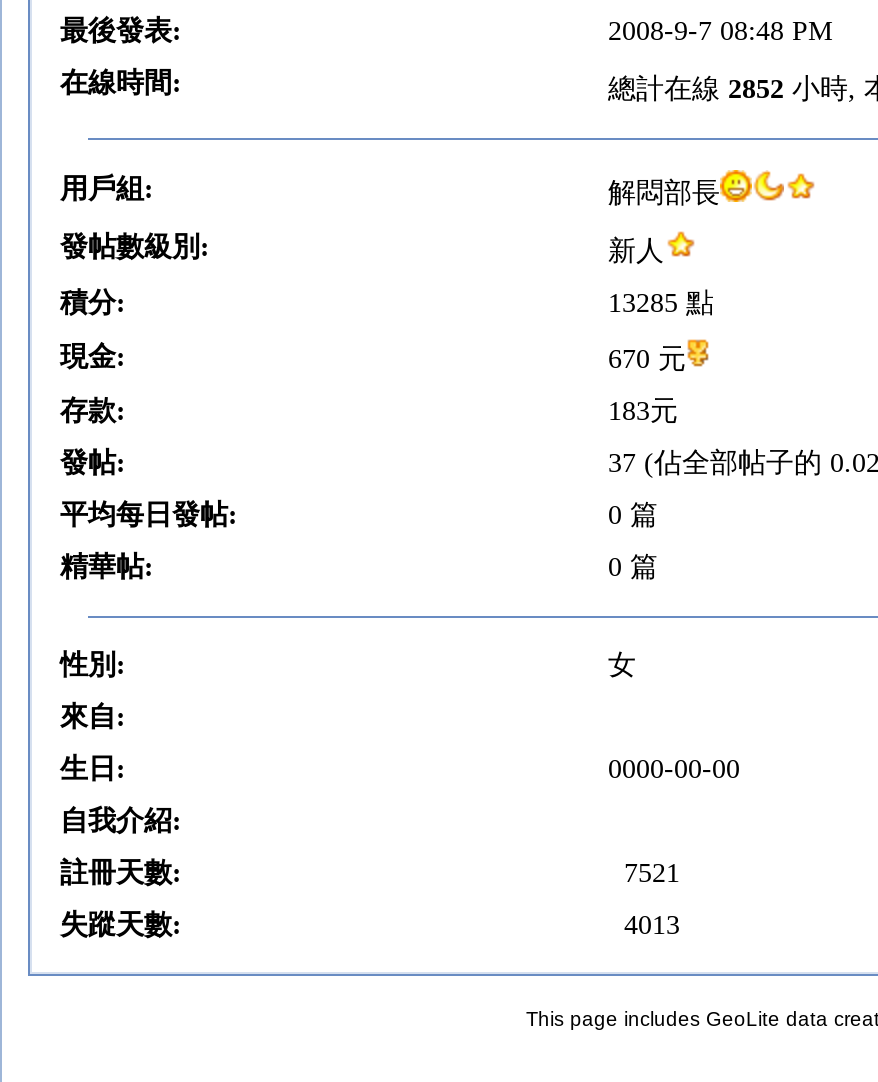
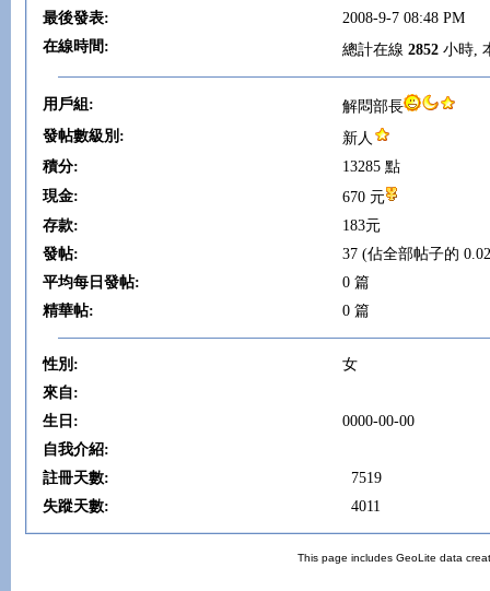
[608,858,680,888] 7521 -> [342,470,382,486] 7519
[608,910,680,940] 4013 -> [342,498,381,515] 4011

